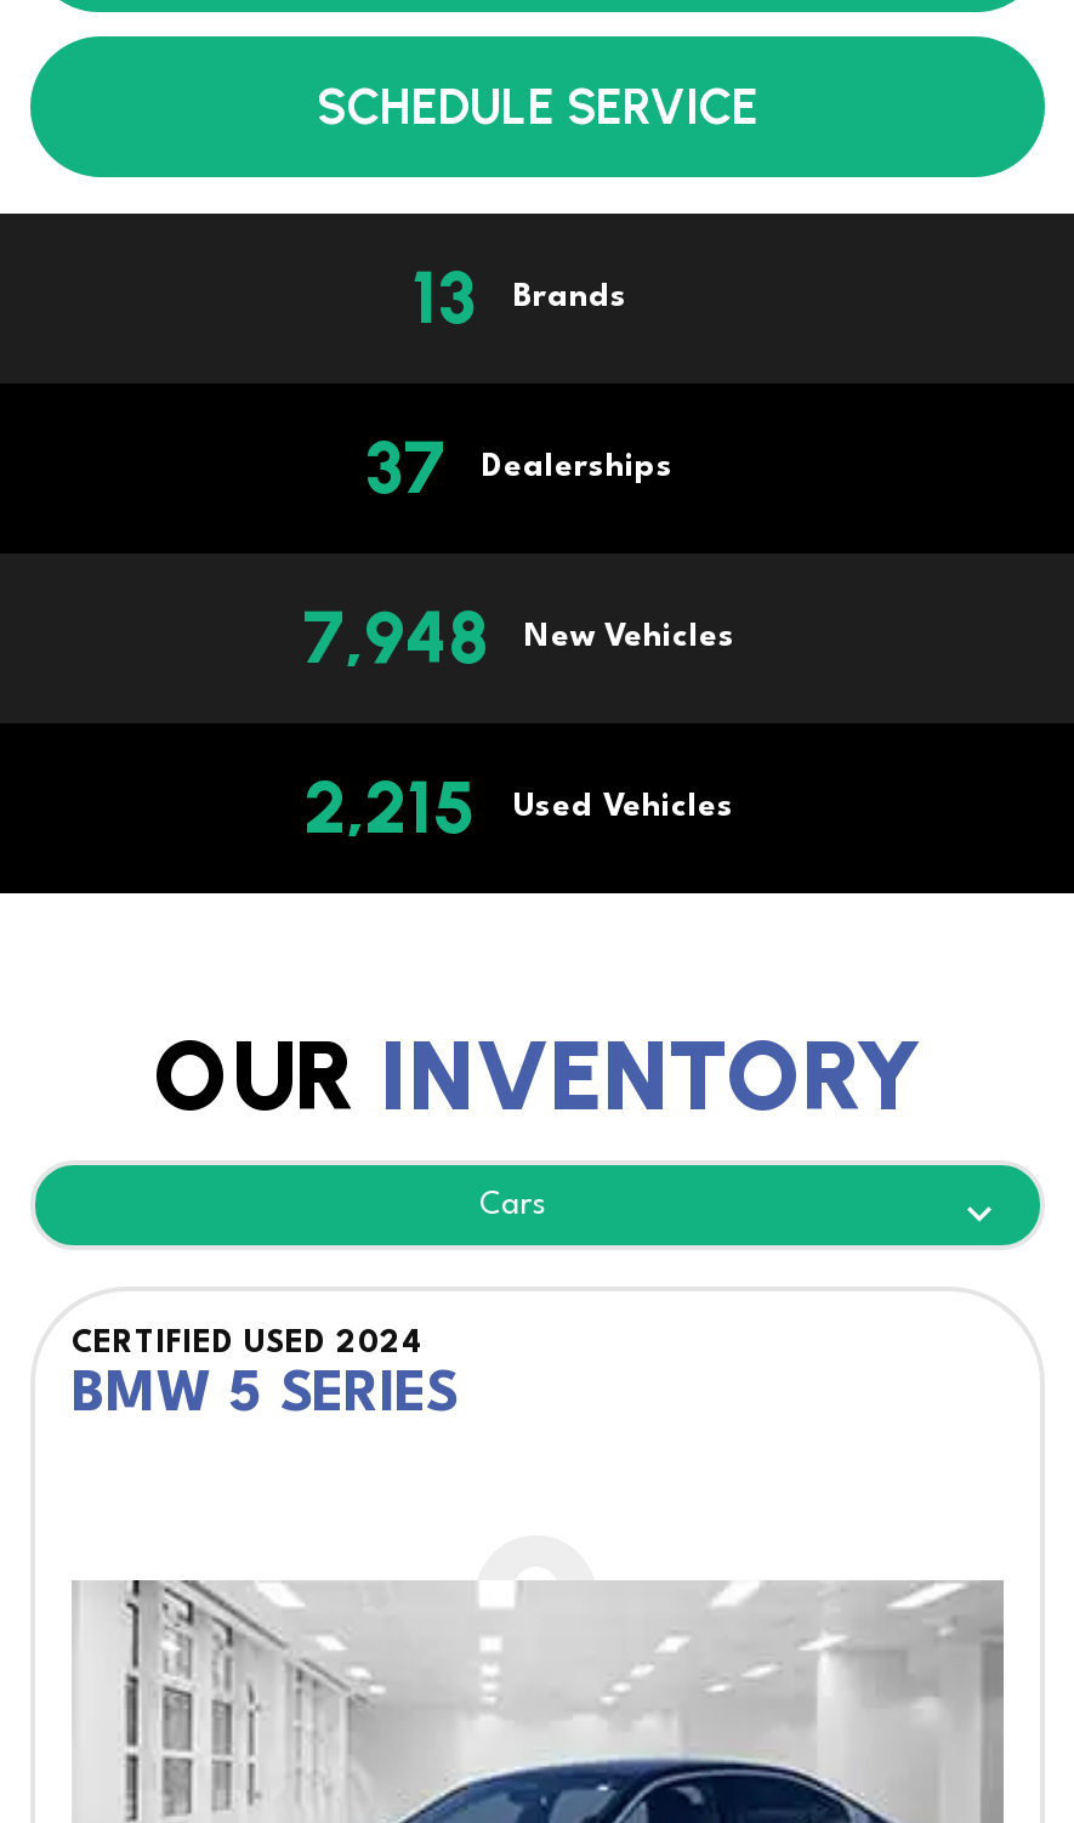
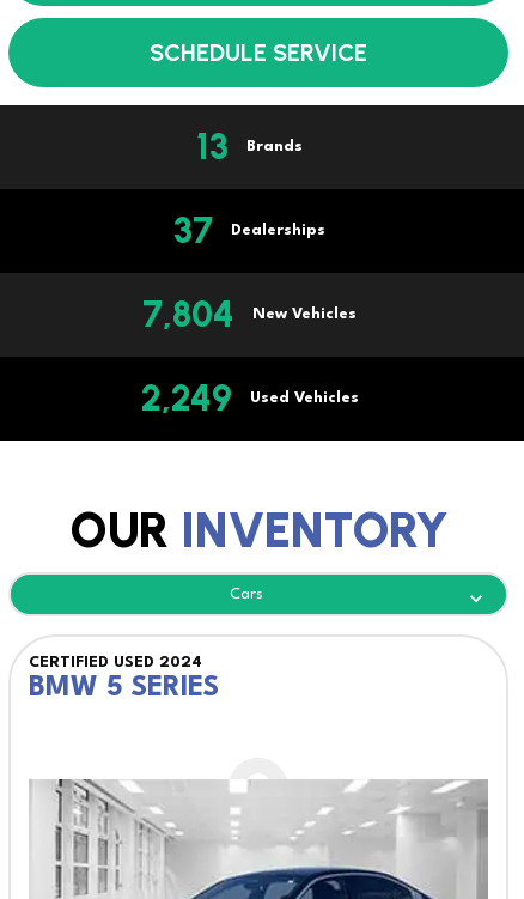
[303,592,735,681] 7,948 New Vehicles -> [142,292,357,336] 7,804 New Vehicles
[305,761,734,851] 2,215 Used Vehicles -> [141,376,358,420] 2,249 Used Vehicles

